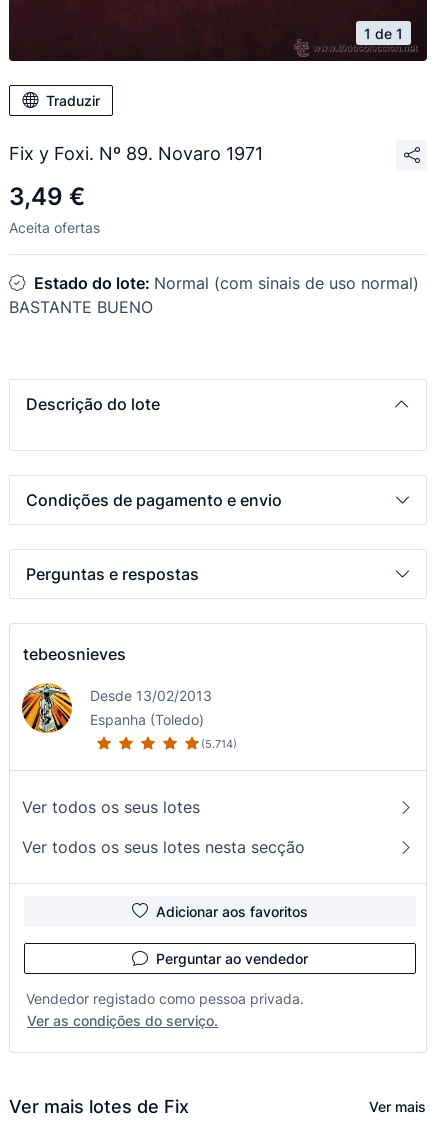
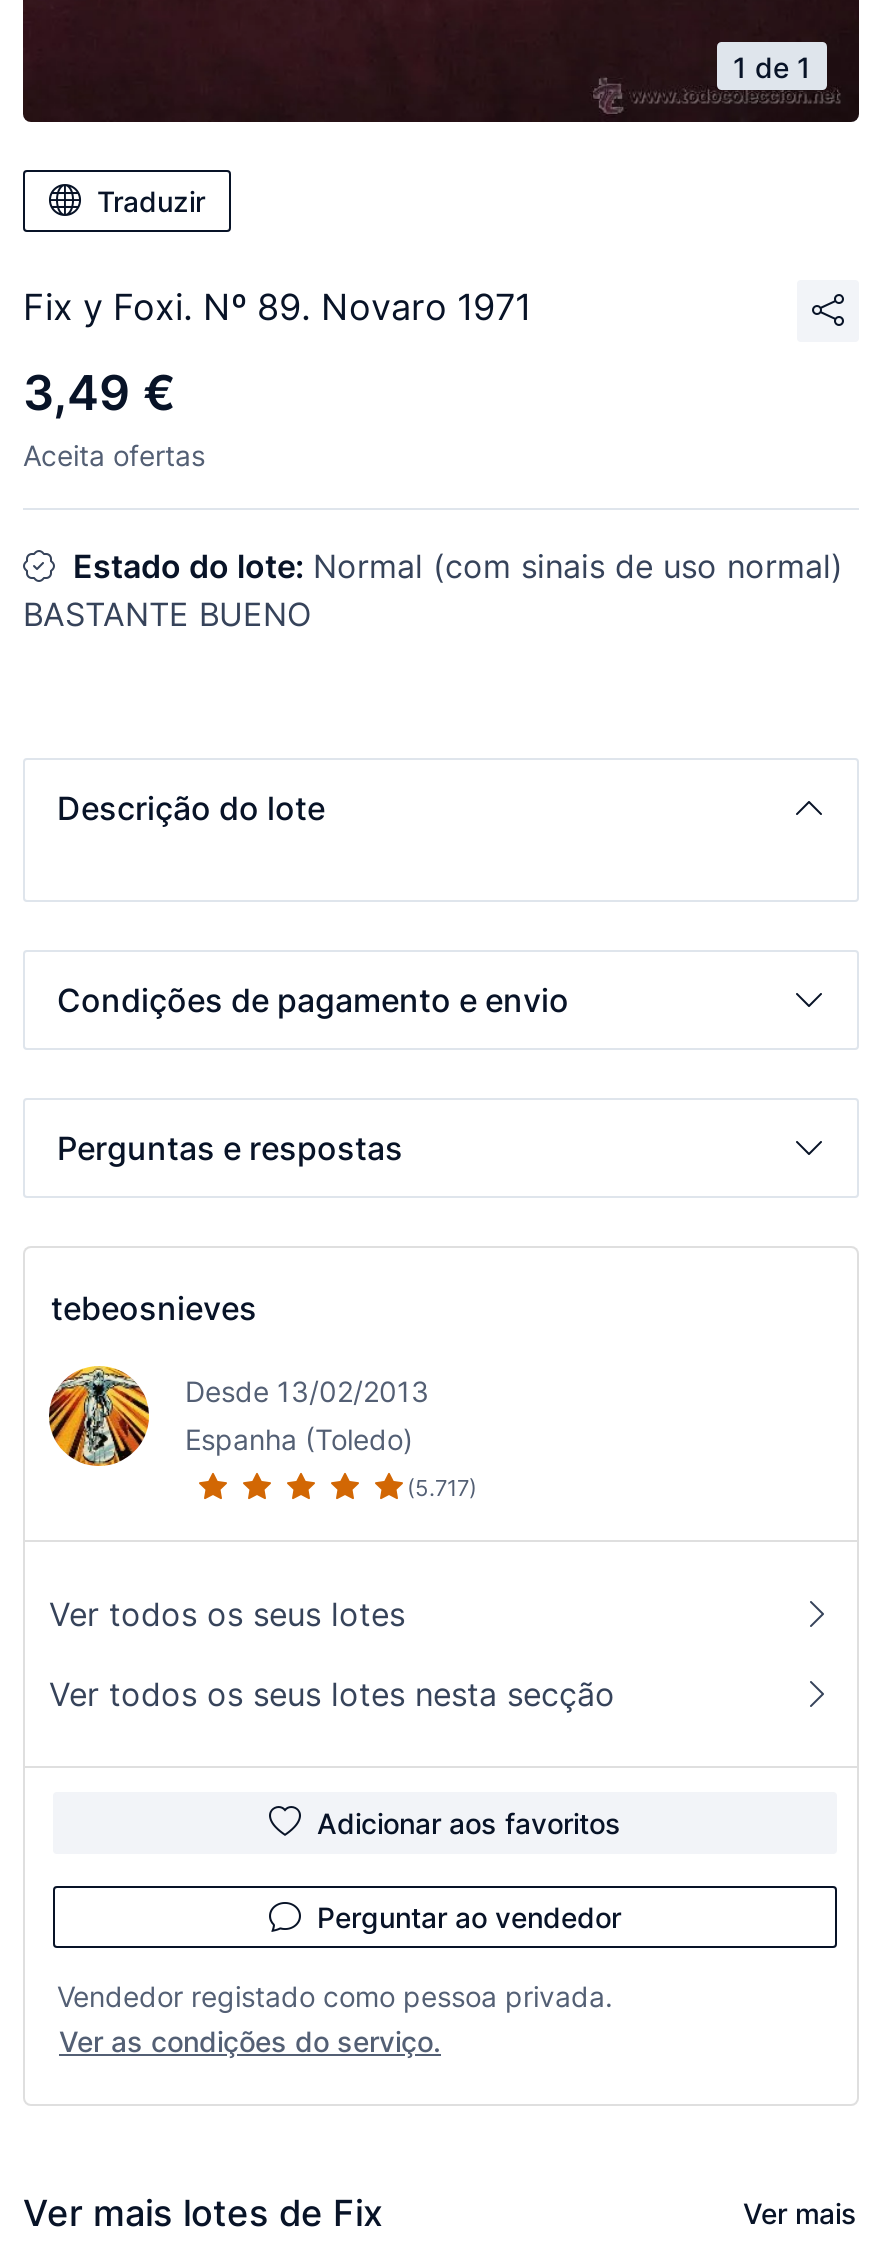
[201,737,237,751] (5.714) -> [407,1474,477,1502] (5.717)

